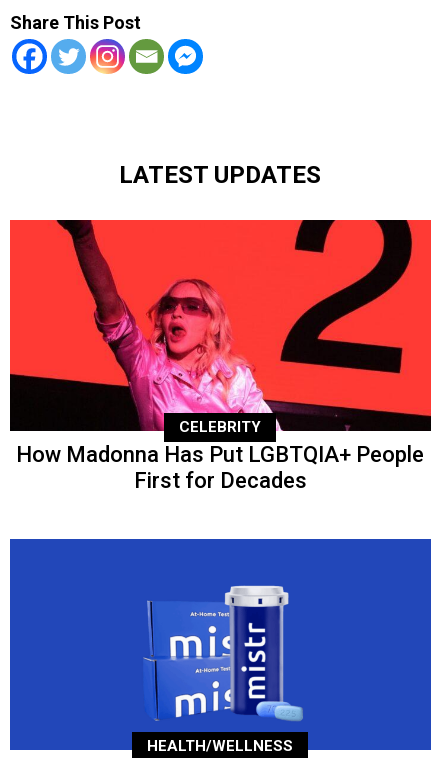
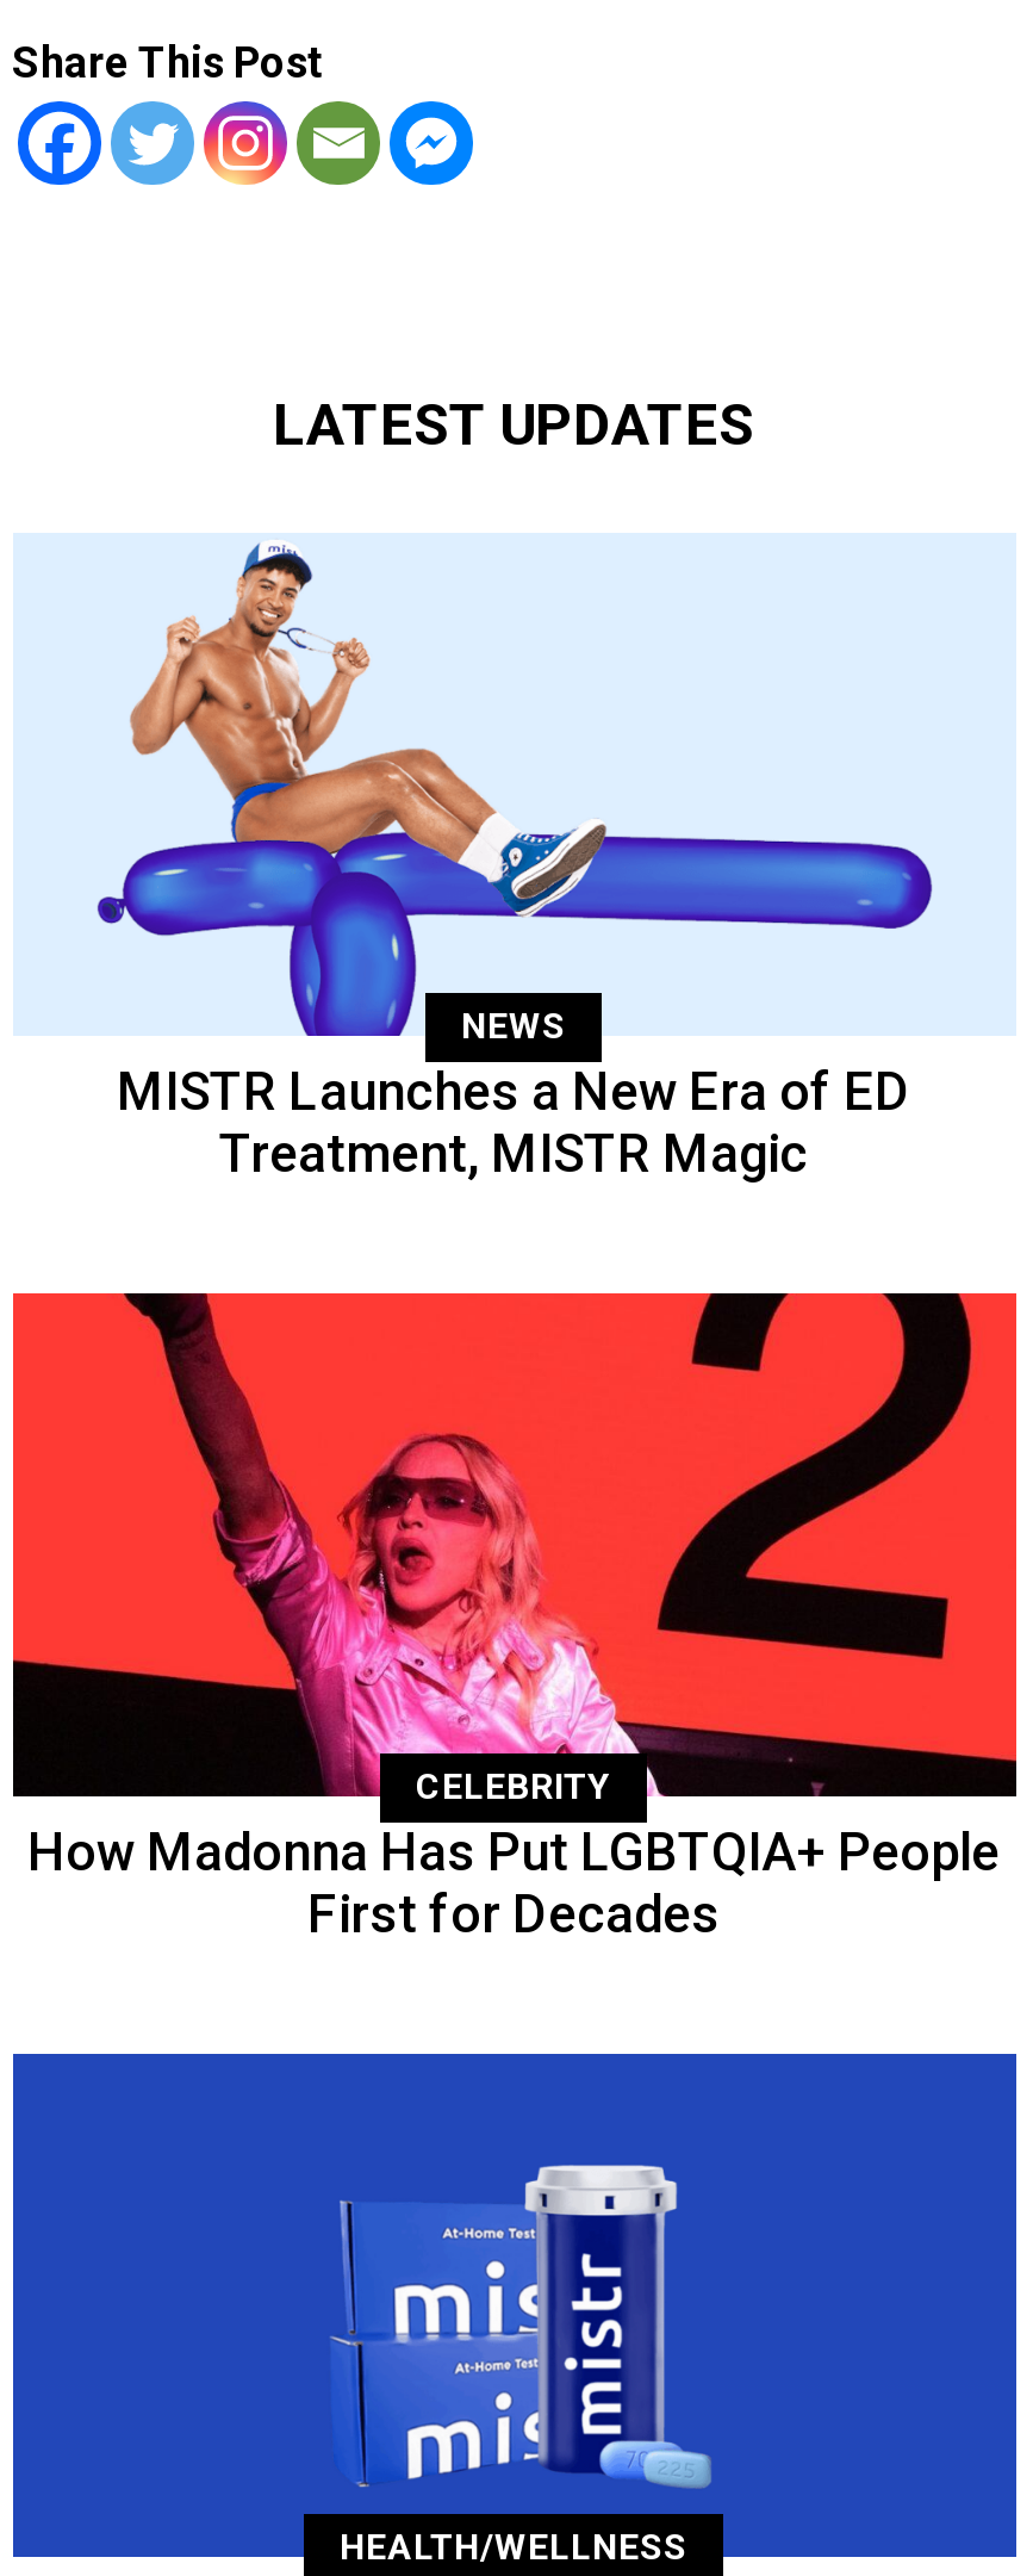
none -> [15,535,1014,1184] [image] | NEWS | MISTR Launches a New Era of ED | Treatment, MISTR Magic

